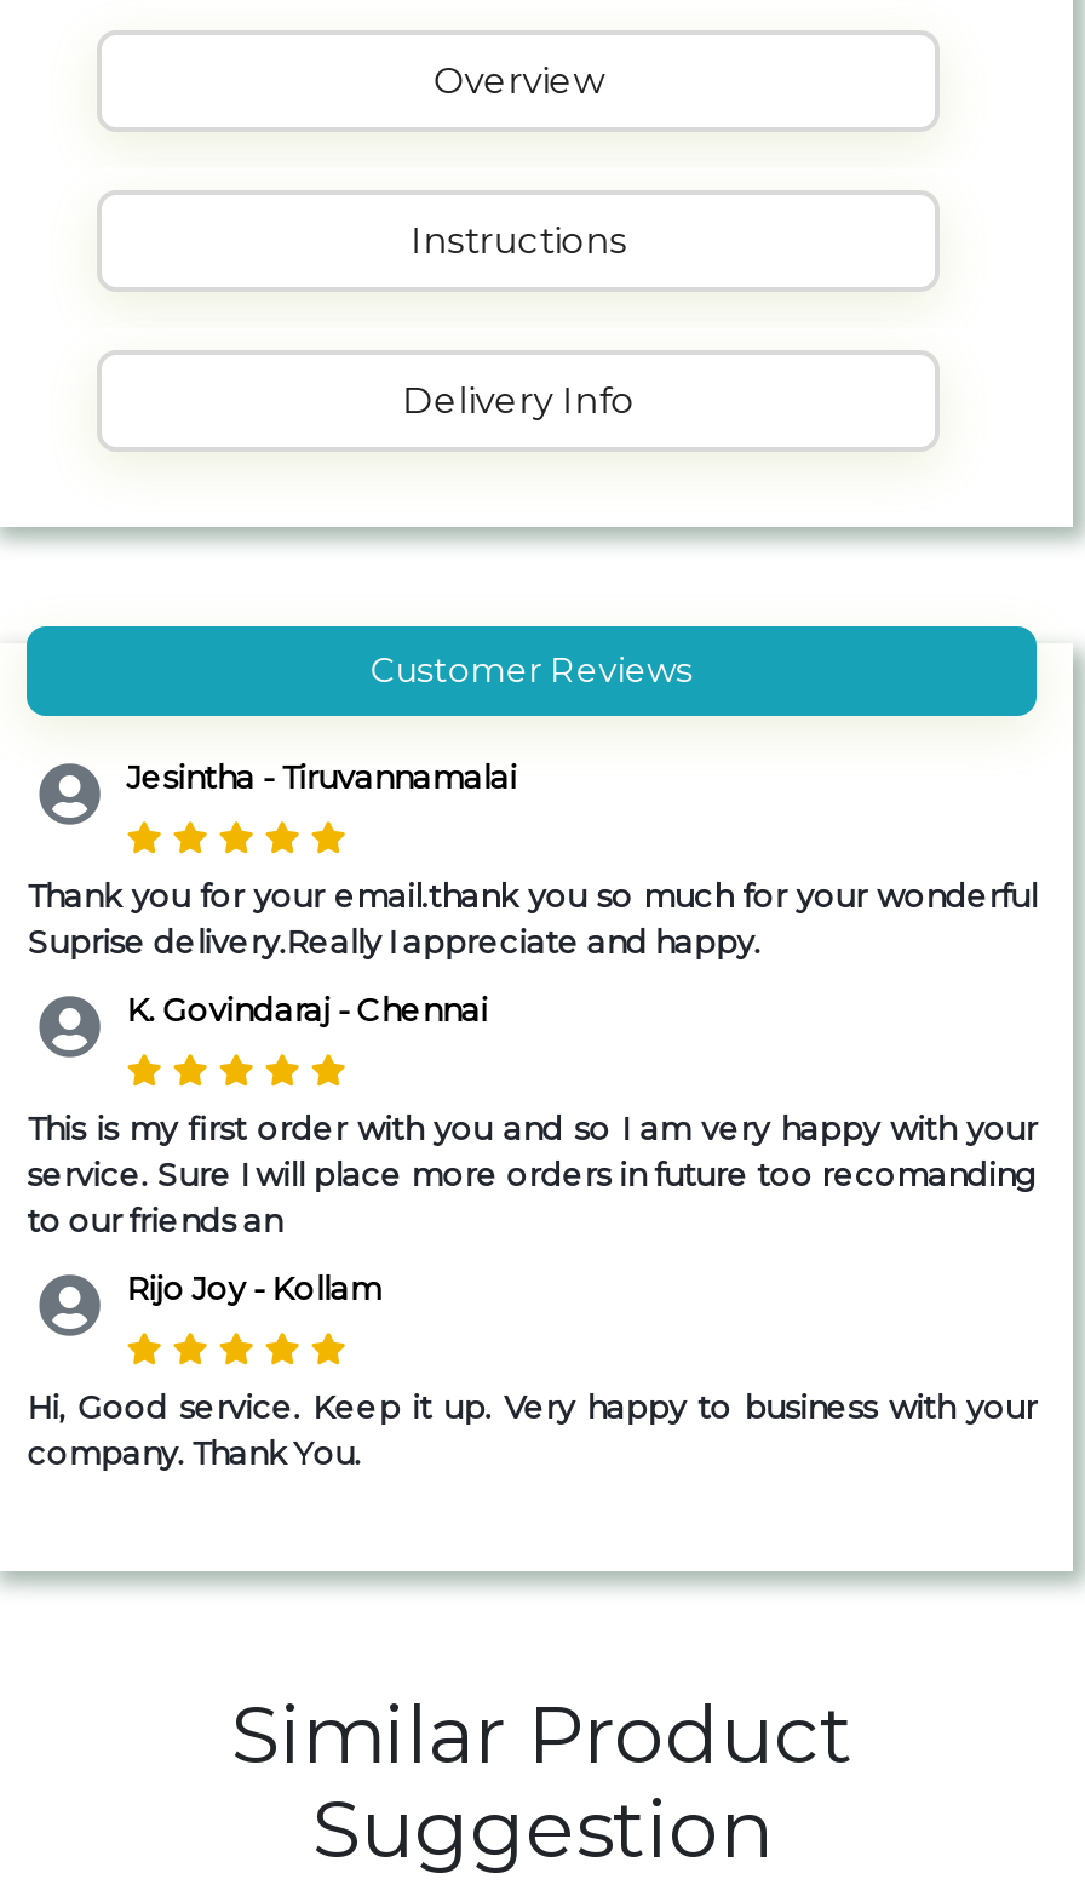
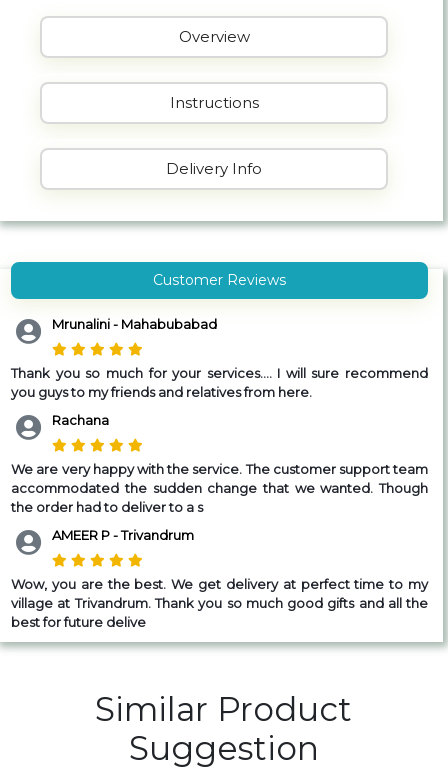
[119,758,516,797] Jesintha - Tiruvannamalai -> [49,316,217,332] Mrunalini - Mahabubabad
[27,877,1037,961] Thank you for your email.thank you so much for your wonderful | Suprise delivery.Really I appreciate and happy. -> [11,365,428,400] Thank you so much for your services.... I will sure recommend | you guys to my friends and relatives from here.
[119,990,487,1029] K. Govindaraj - Chennai -> [49,412,109,428] Rachana
[27,1109,1037,1240] This is my first order with you and so I am very happy with your | service. Sure I will place more orders in future too recomanding | to our friends an -> [11,461,428,515] We are very happy with the service. The customer support team | accommodated the sudden change that we wanted. Though | the order had to deliver to a s
[119,1269,381,1308] Rijo Joy - Kollam -> [49,527,194,543] AMEER P - Trivandrum
[27,1388,1037,1473] Hi, Good service. Keep it up. Very happy to business with your | company. Thank You. -> [11,576,428,630] Wow, you are the best. We get delivery at perfect time to my | village at Trivandrum. Thank you so much good gifts and all the | best for future delive

